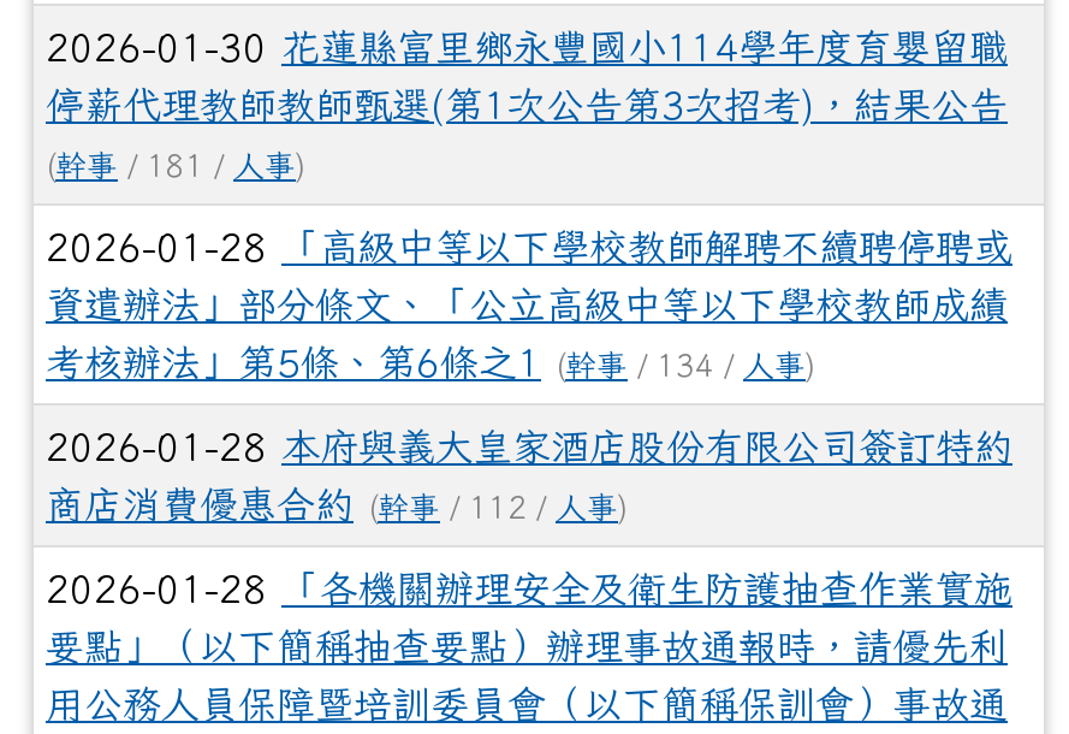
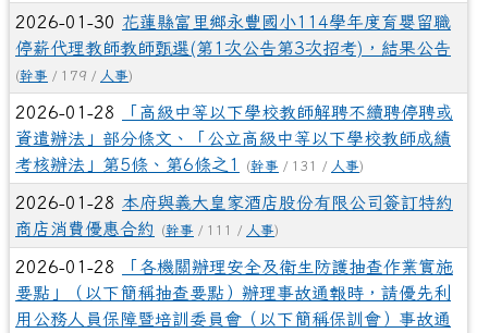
[46,151,305,182] (幹事/ 181 /人事) -> [15,69,133,83] (幹事/ 179 /人事)
[46,343,815,382] 考核辦法」第5條、第6條之1 (幹事/ 134 /人事) -> [15,156,364,173] 考核辦法」第5條、第6條之1 (幹事/ 131 /人事)
[46,485,628,524] 商店消費優惠合約 (幹事/ 112 /人事) -> [15,220,279,237] 商店消費優惠合約 (幹事/ 111 /人事)

